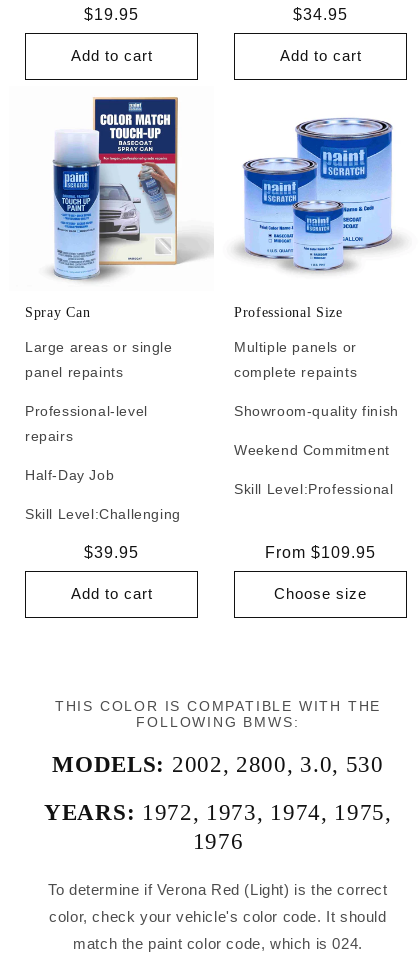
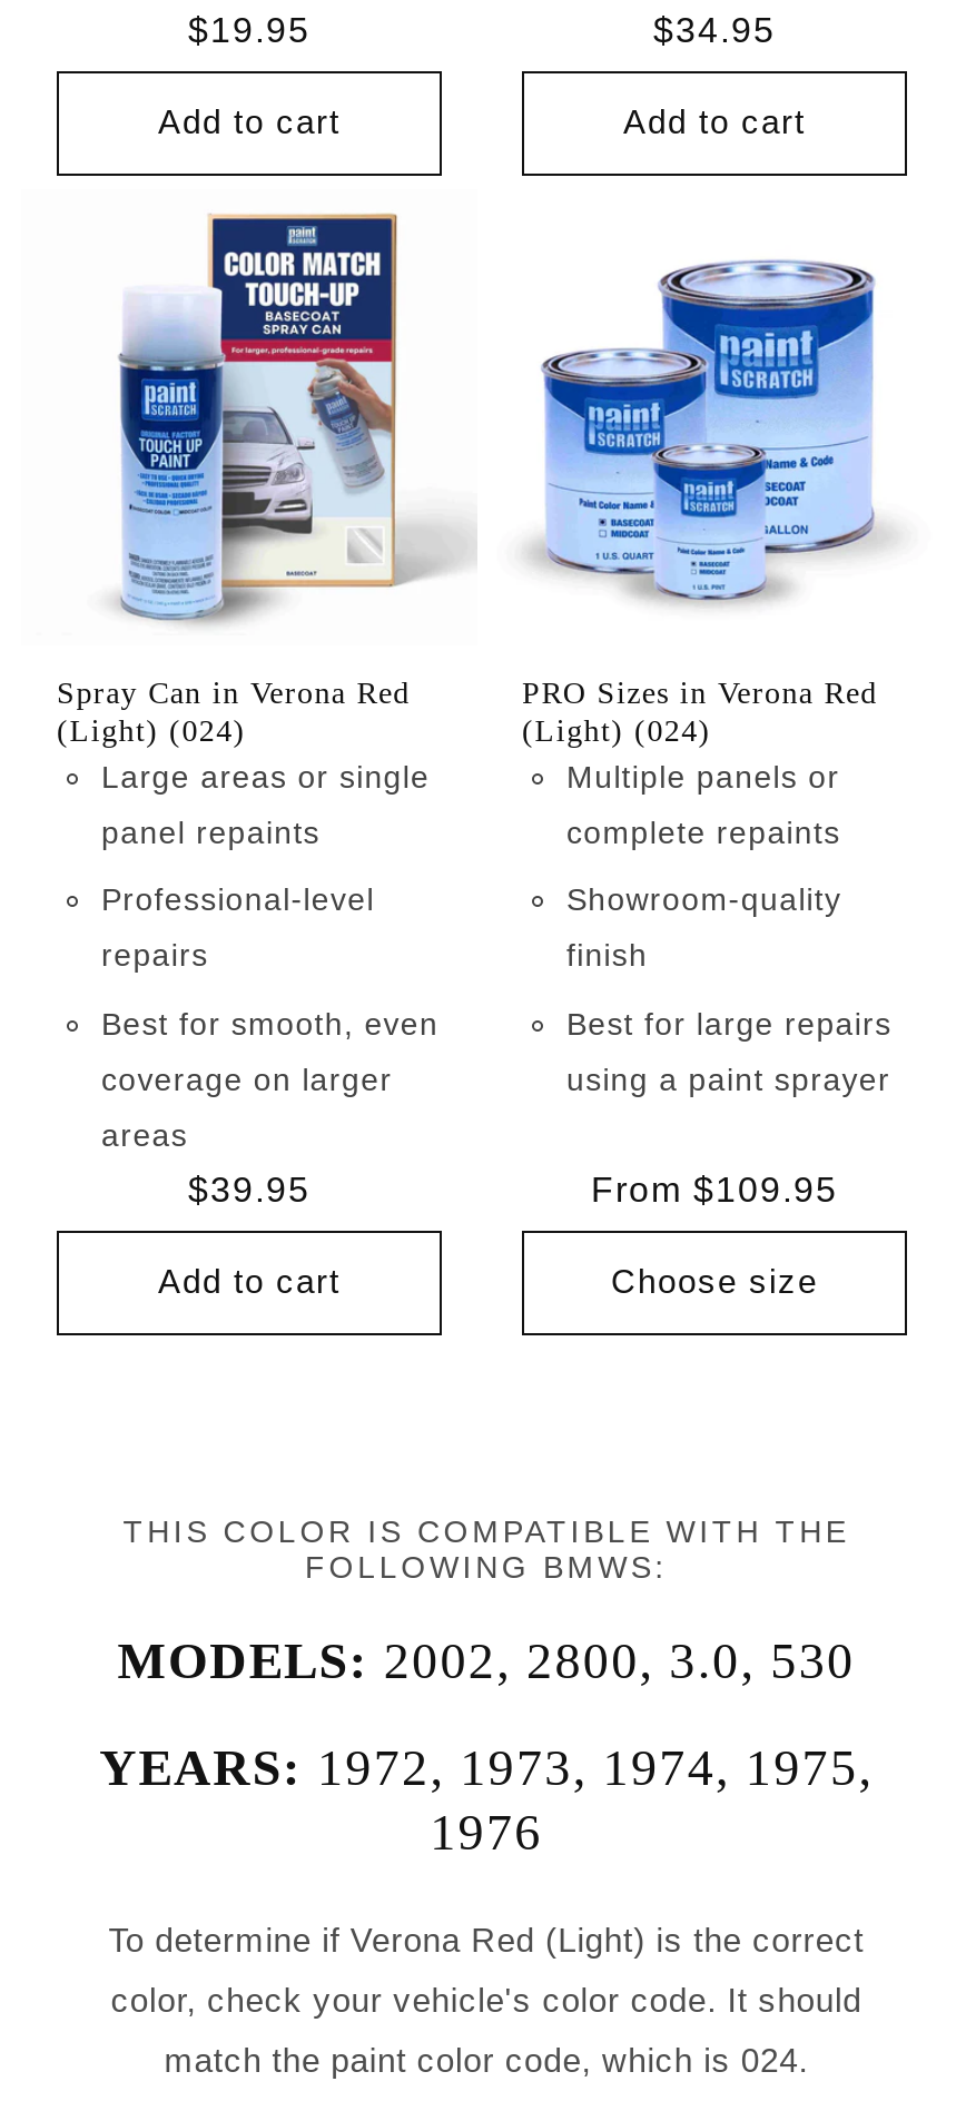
[25,304,90,319] Spray Can -> [57,675,410,747] Spray Can in Verona Red | (Light) (024)
[234,304,343,319] Professional Size -> [522,675,878,747] PRO Sizes in Verona Red | (Light) (024)
[234,402,399,496] Showroom-quality finish | Weekend Commitment | Skill Level: Professional -> [566,881,892,1096] Showroom-quality | finish | Best for large repairs | using a paint sprayer
[25,466,181,521] Half-Day Job | Skill Level: Challenging -> [101,1005,439,1152] Best for smooth, even | coverage on larger | areas

